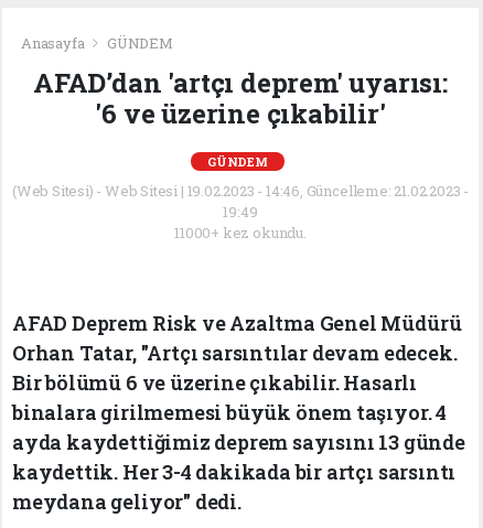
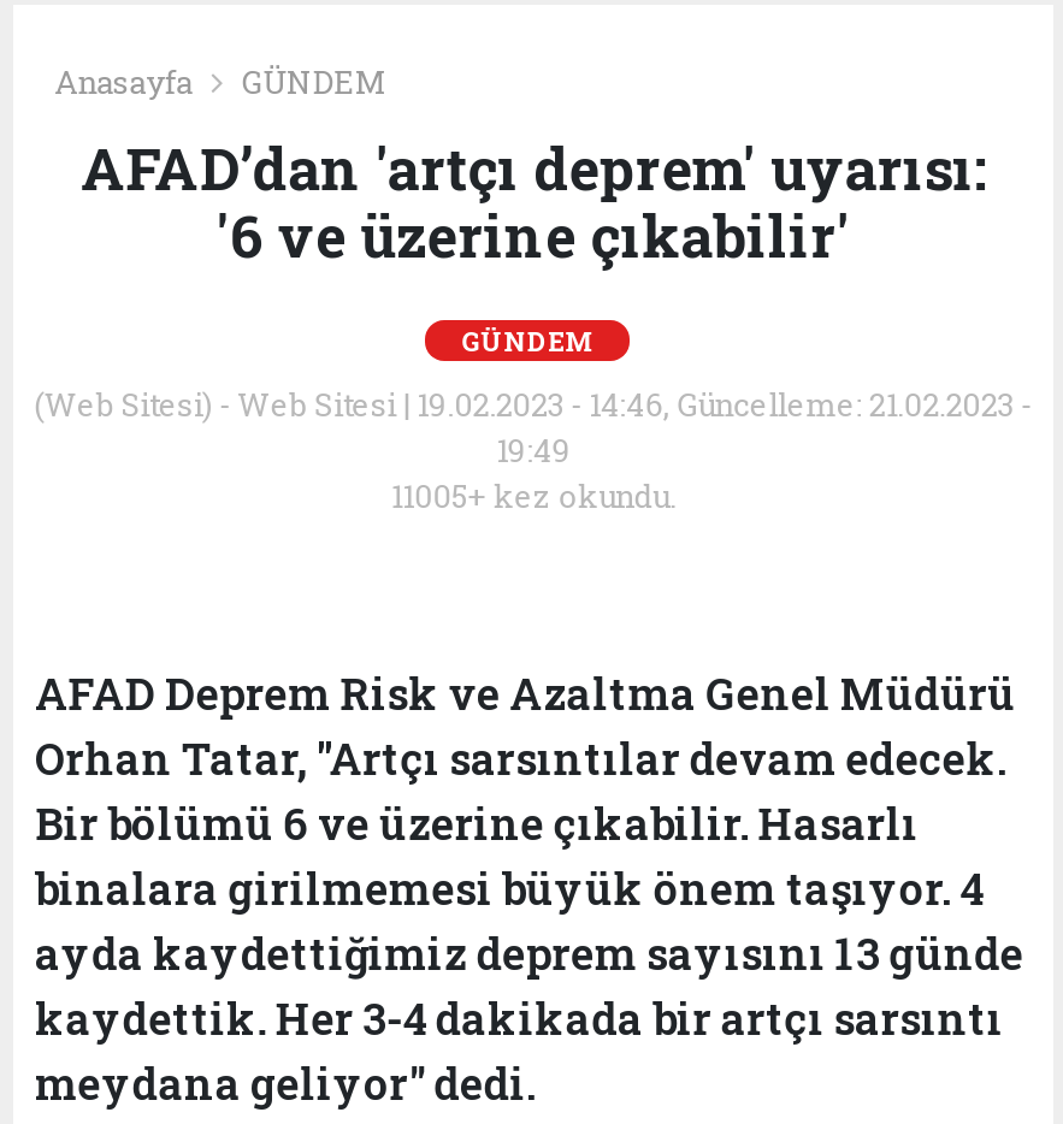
[174,222,306,242] 11000+ kez okundu. -> [391,474,676,517] 11005+ kez okundu.

